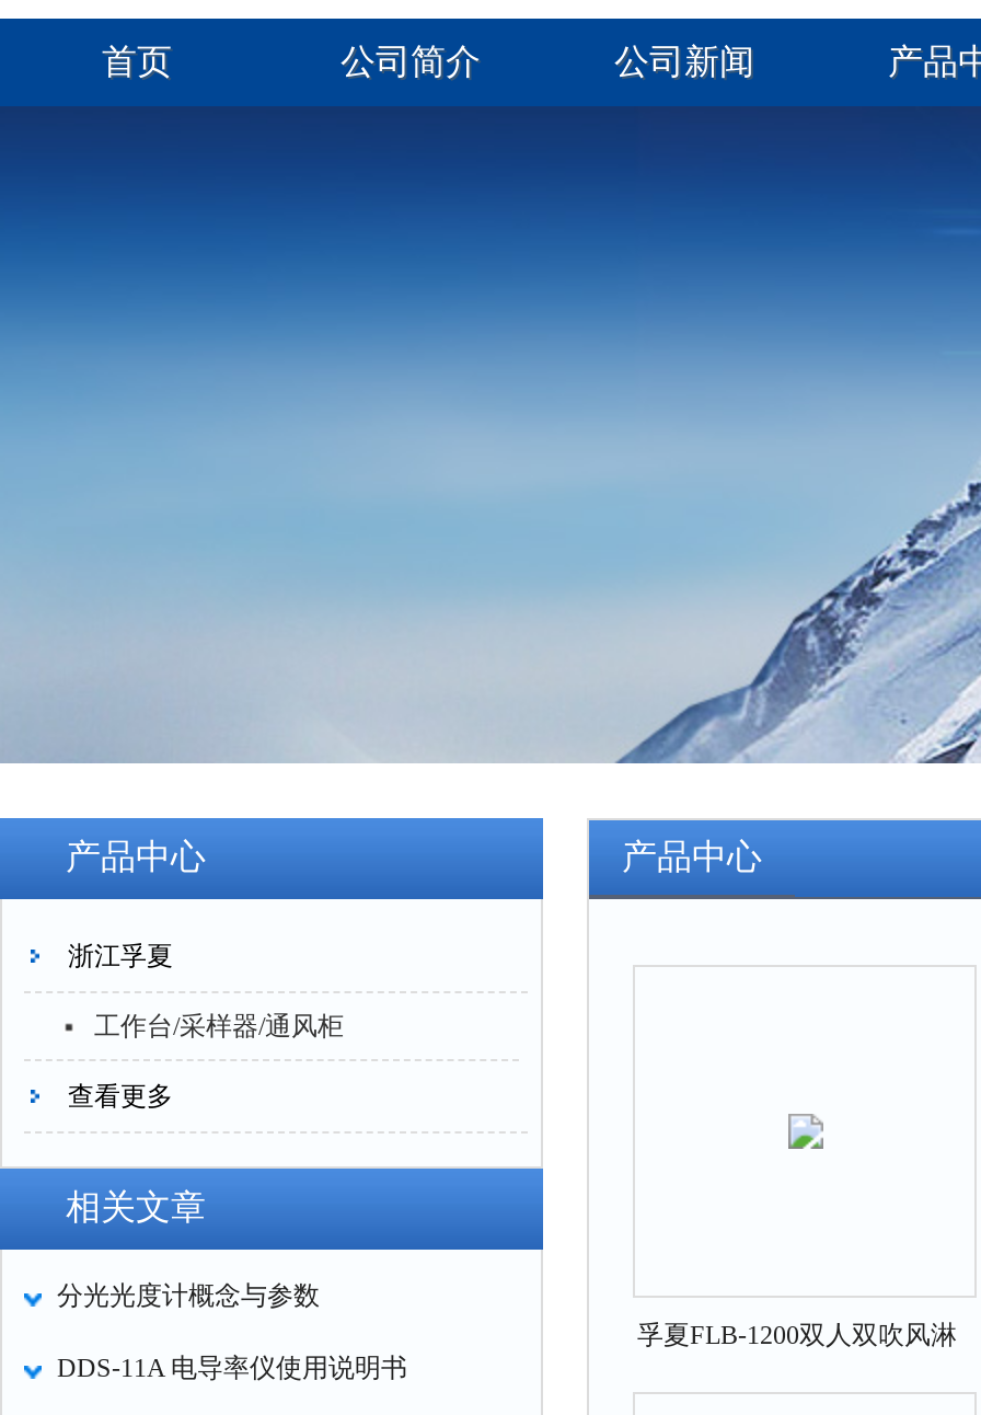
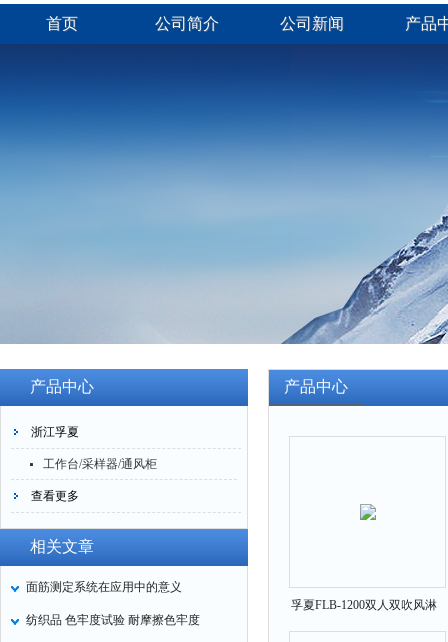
[57,1280,320,1311] 分光光度计概念与参数 -> [26,580,182,594] 面筋测定系统在应用中的意义
[57,1353,407,1383] DDS-11A 电导率仪使用说明书 -> [26,613,200,627] 纺织品 色牢度试验 耐摩擦色牢度

